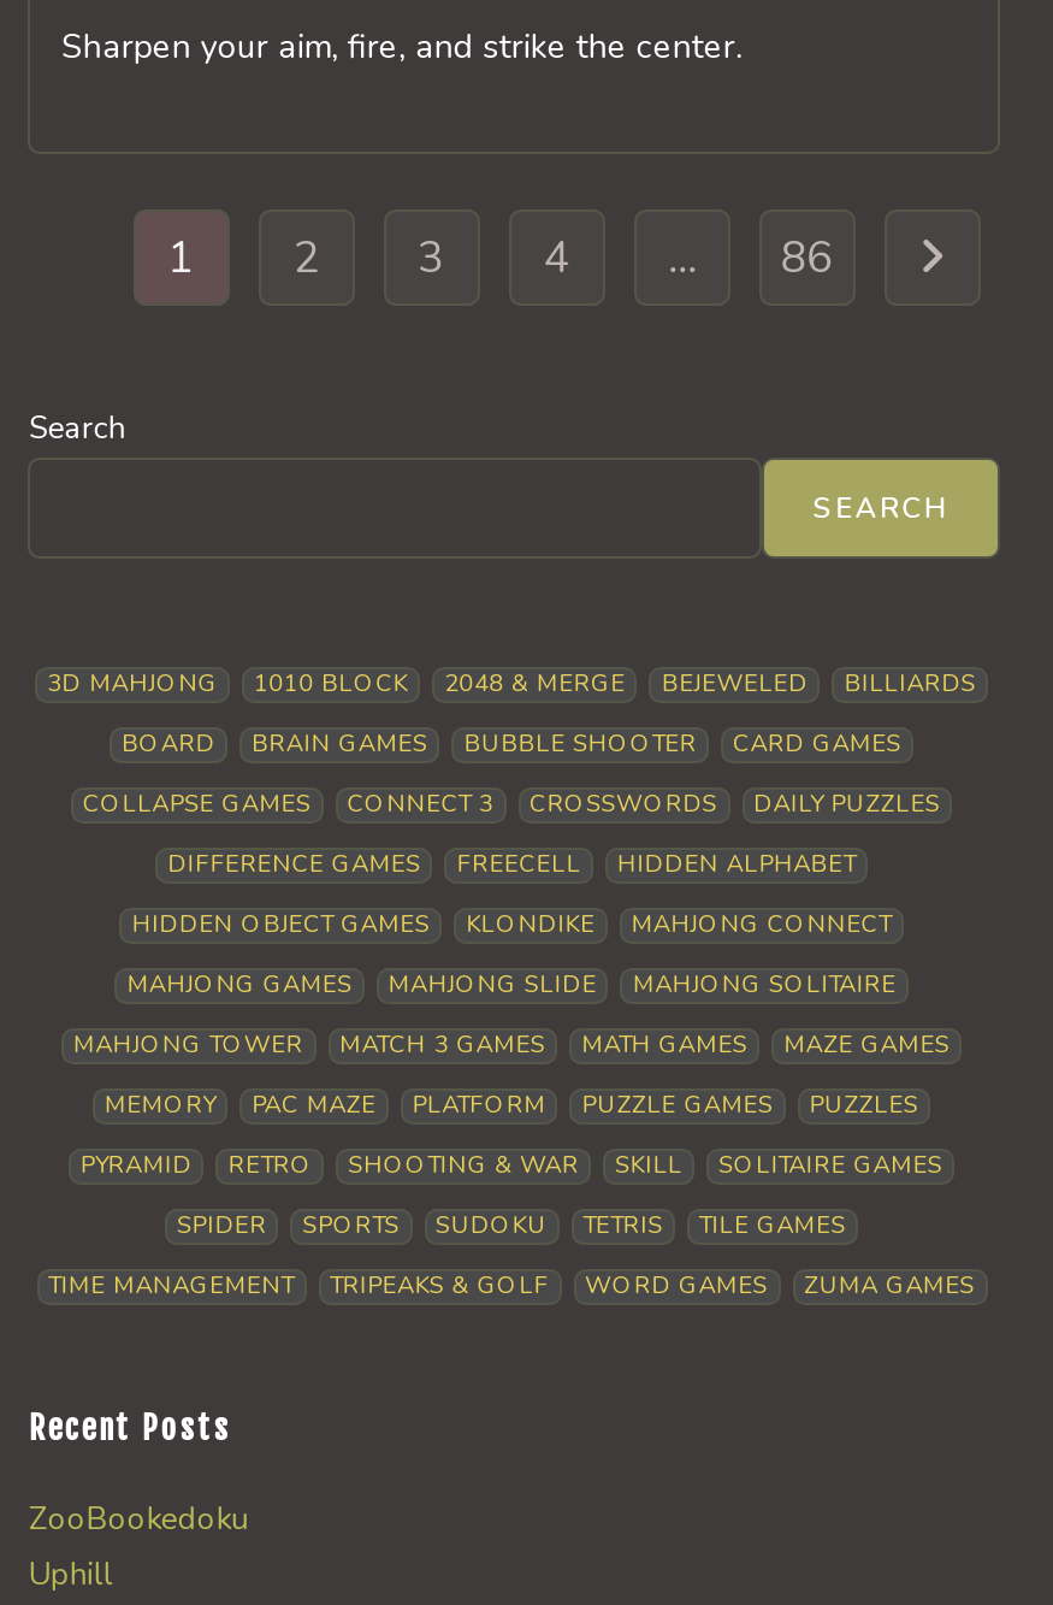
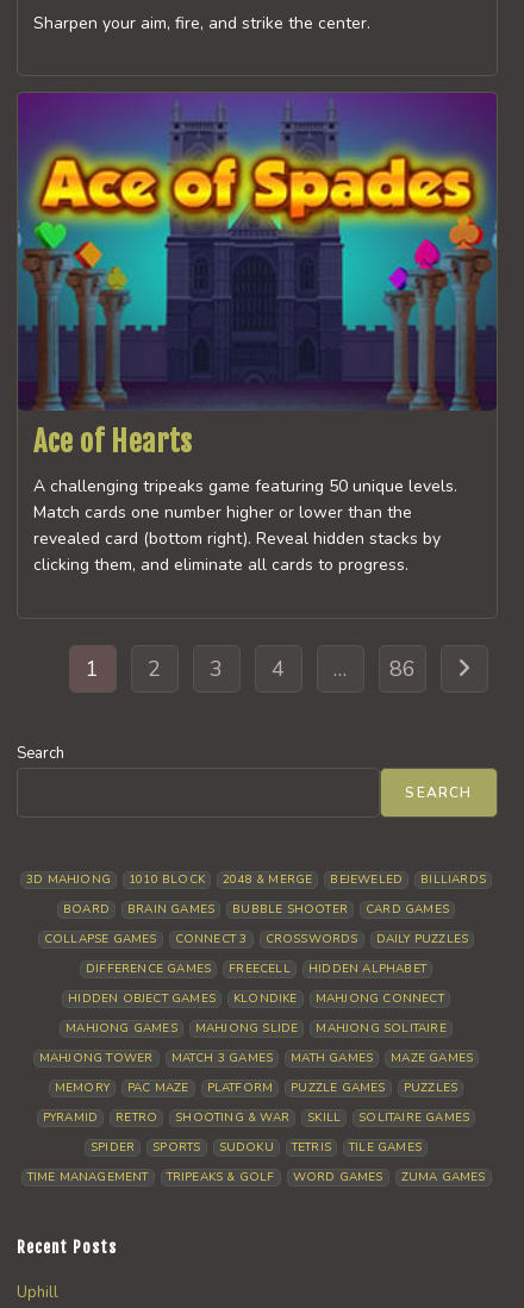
none -> [17,92,498,576] [image] | Ace of Hearts | A challenging tripeaks game featuring 50 unique levels. | Match cards one number higher or lower than the | revealed card (bottom right). Reveal hidden stacks by | clicking them, and eliminate all cards to progress.
moved [29,228,976,1446] -> [17,655,486,1257]: 1 | 2 | 3 | ... | ZUMA GAMES | Recent Posts
[29,1497,248,1540] ZooBookedoku -> none

